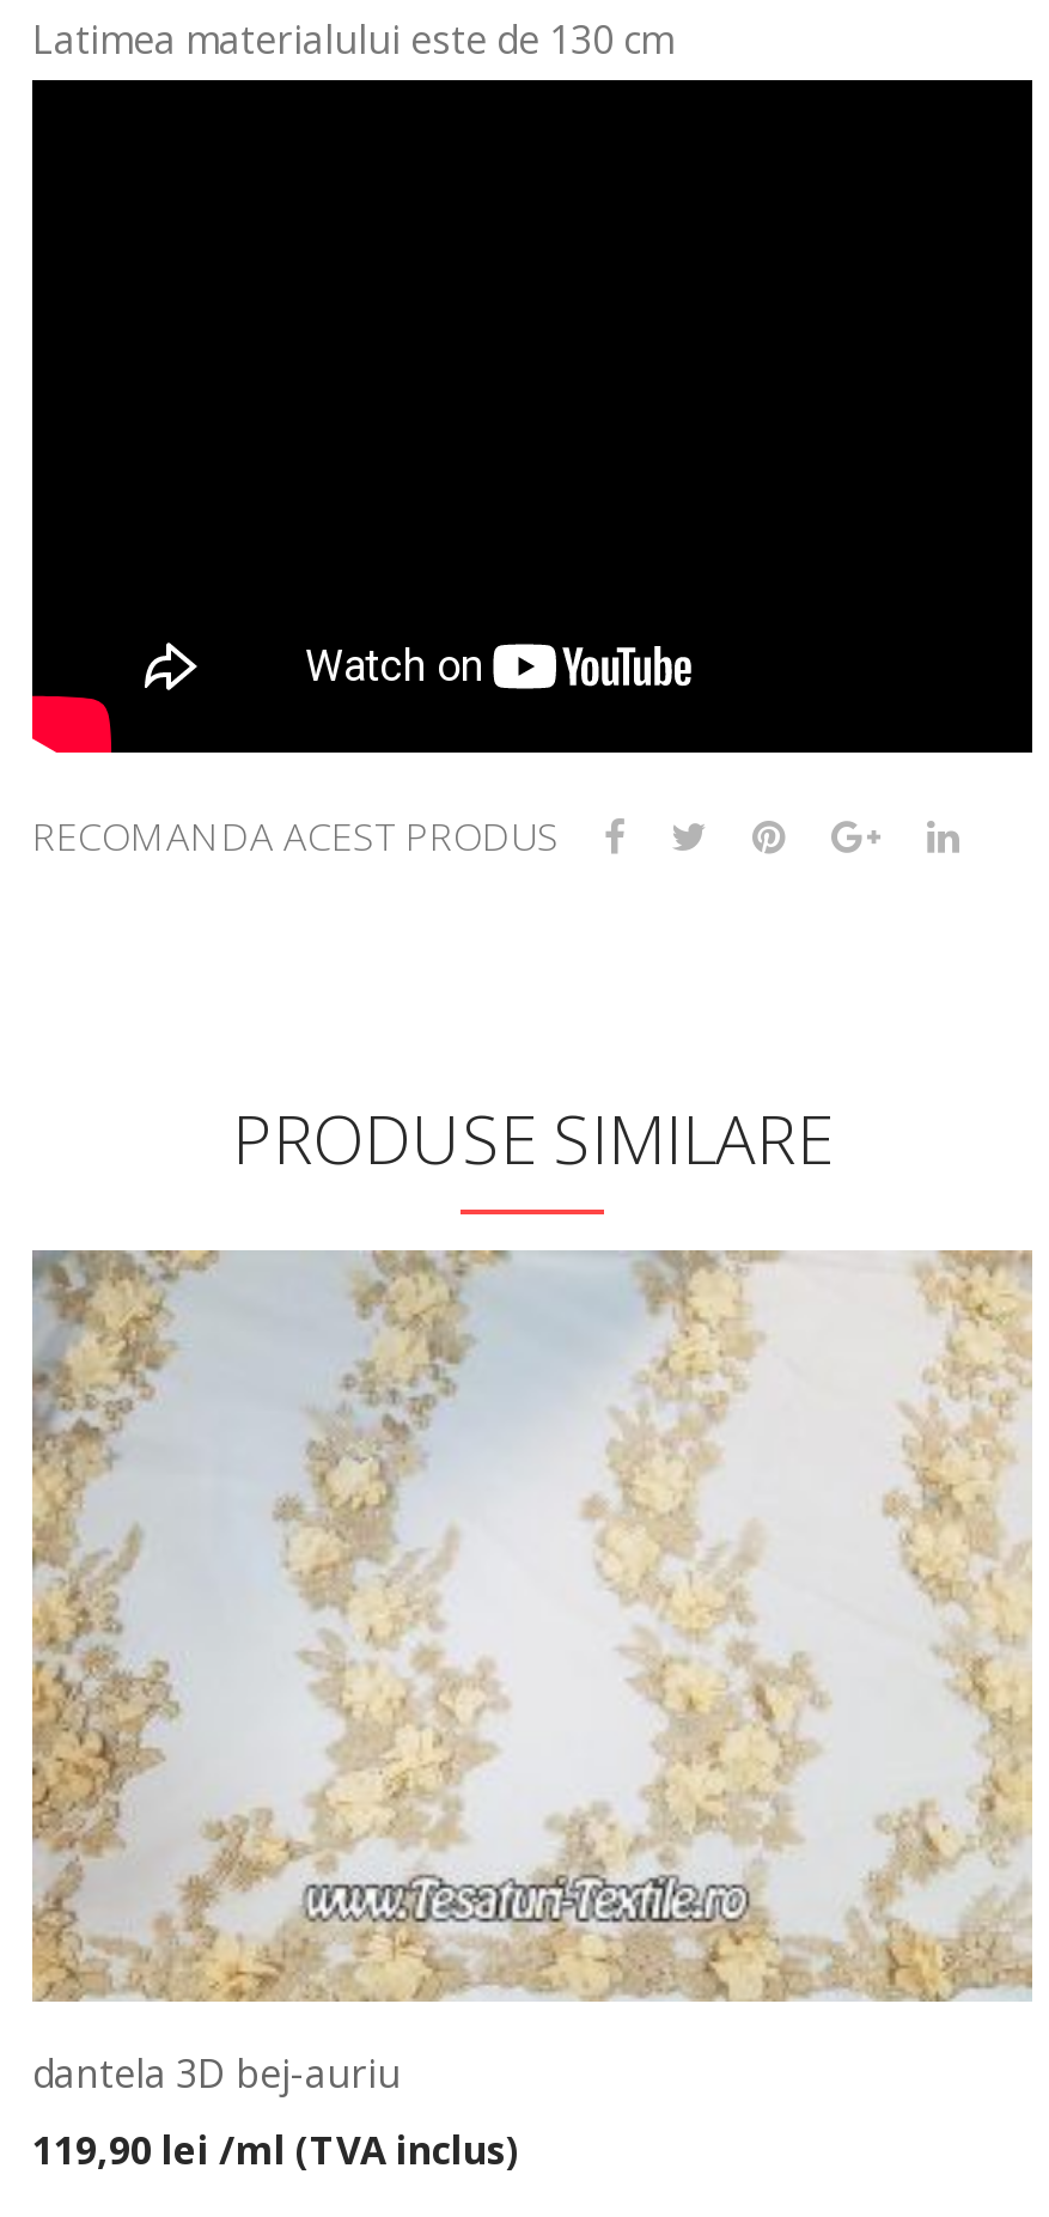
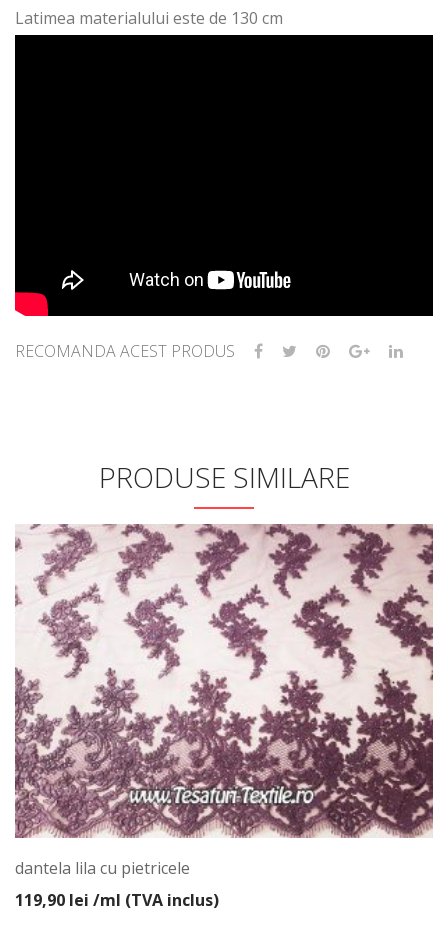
[30,1250,1032,2099] [image] | dantela 3D bej-auriu -> [15,524,434,878] [image] | dantela lila cu pietricele

